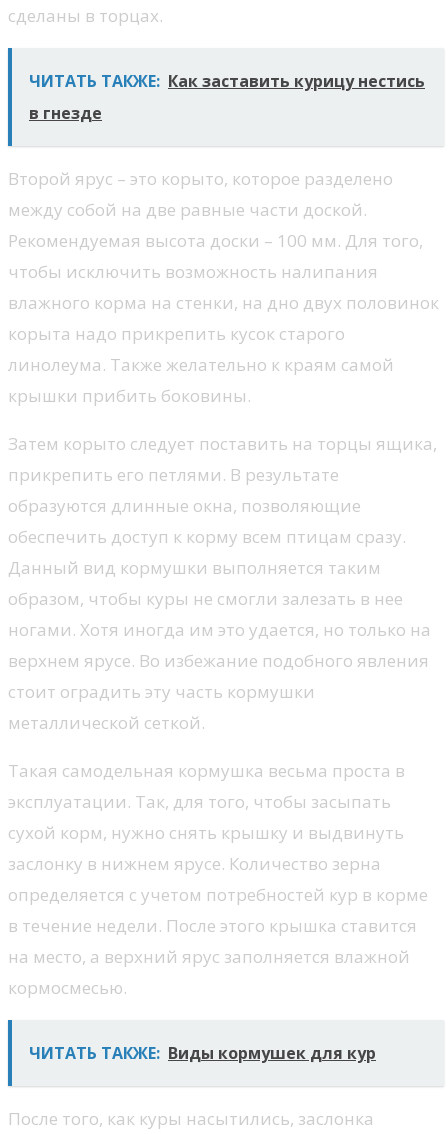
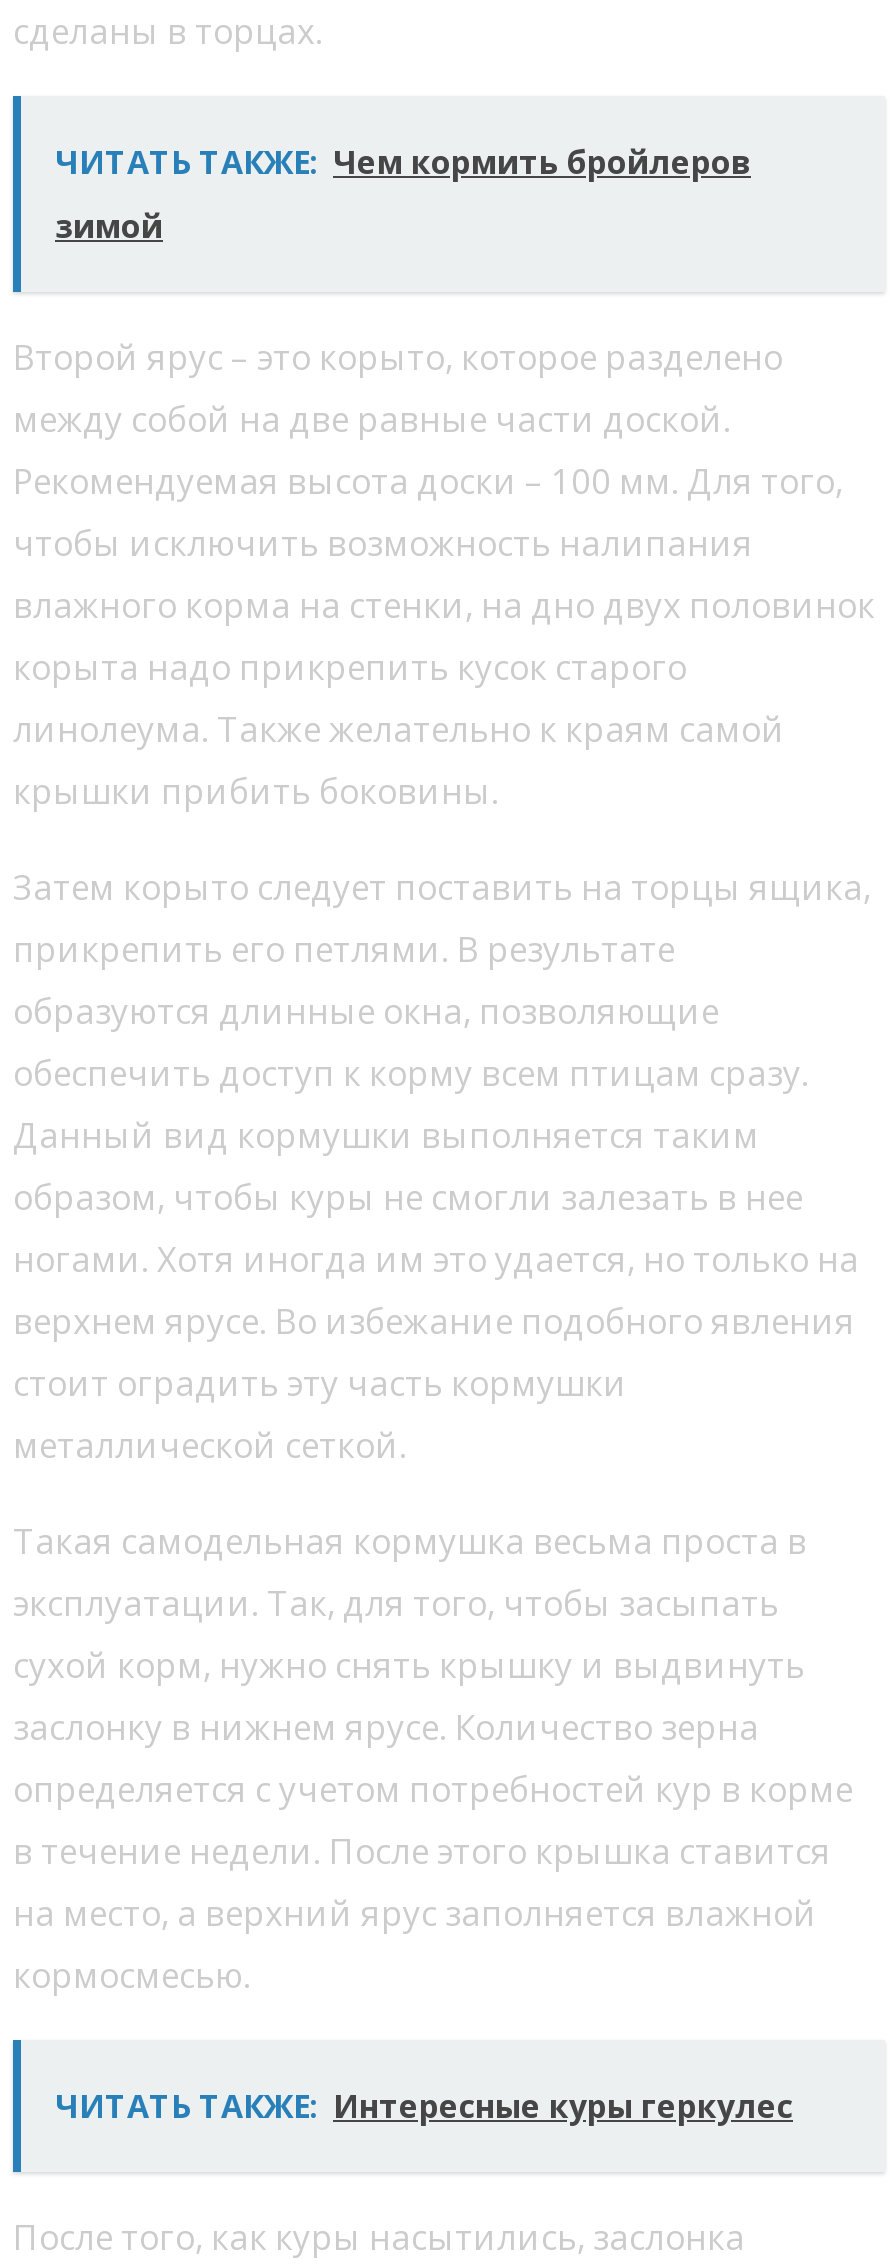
[29,70,425,92] ЧИТАТЬ ТАКЖЕ: Как заставить курицу нестись -> [55,140,751,184] ЧИТАТЬ ТАКЖЕ: Чем кормить бройлеров
[29,102,102,124] в гнезде -> [55,204,163,248] зимой
[29,1042,376,1064] ЧИТАТЬ ТАКЖЕ: Виды кормушек для кур -> [55,2084,793,2128] ЧИТАТЬ ТАКЖЕ: Интересные куры геркулес

